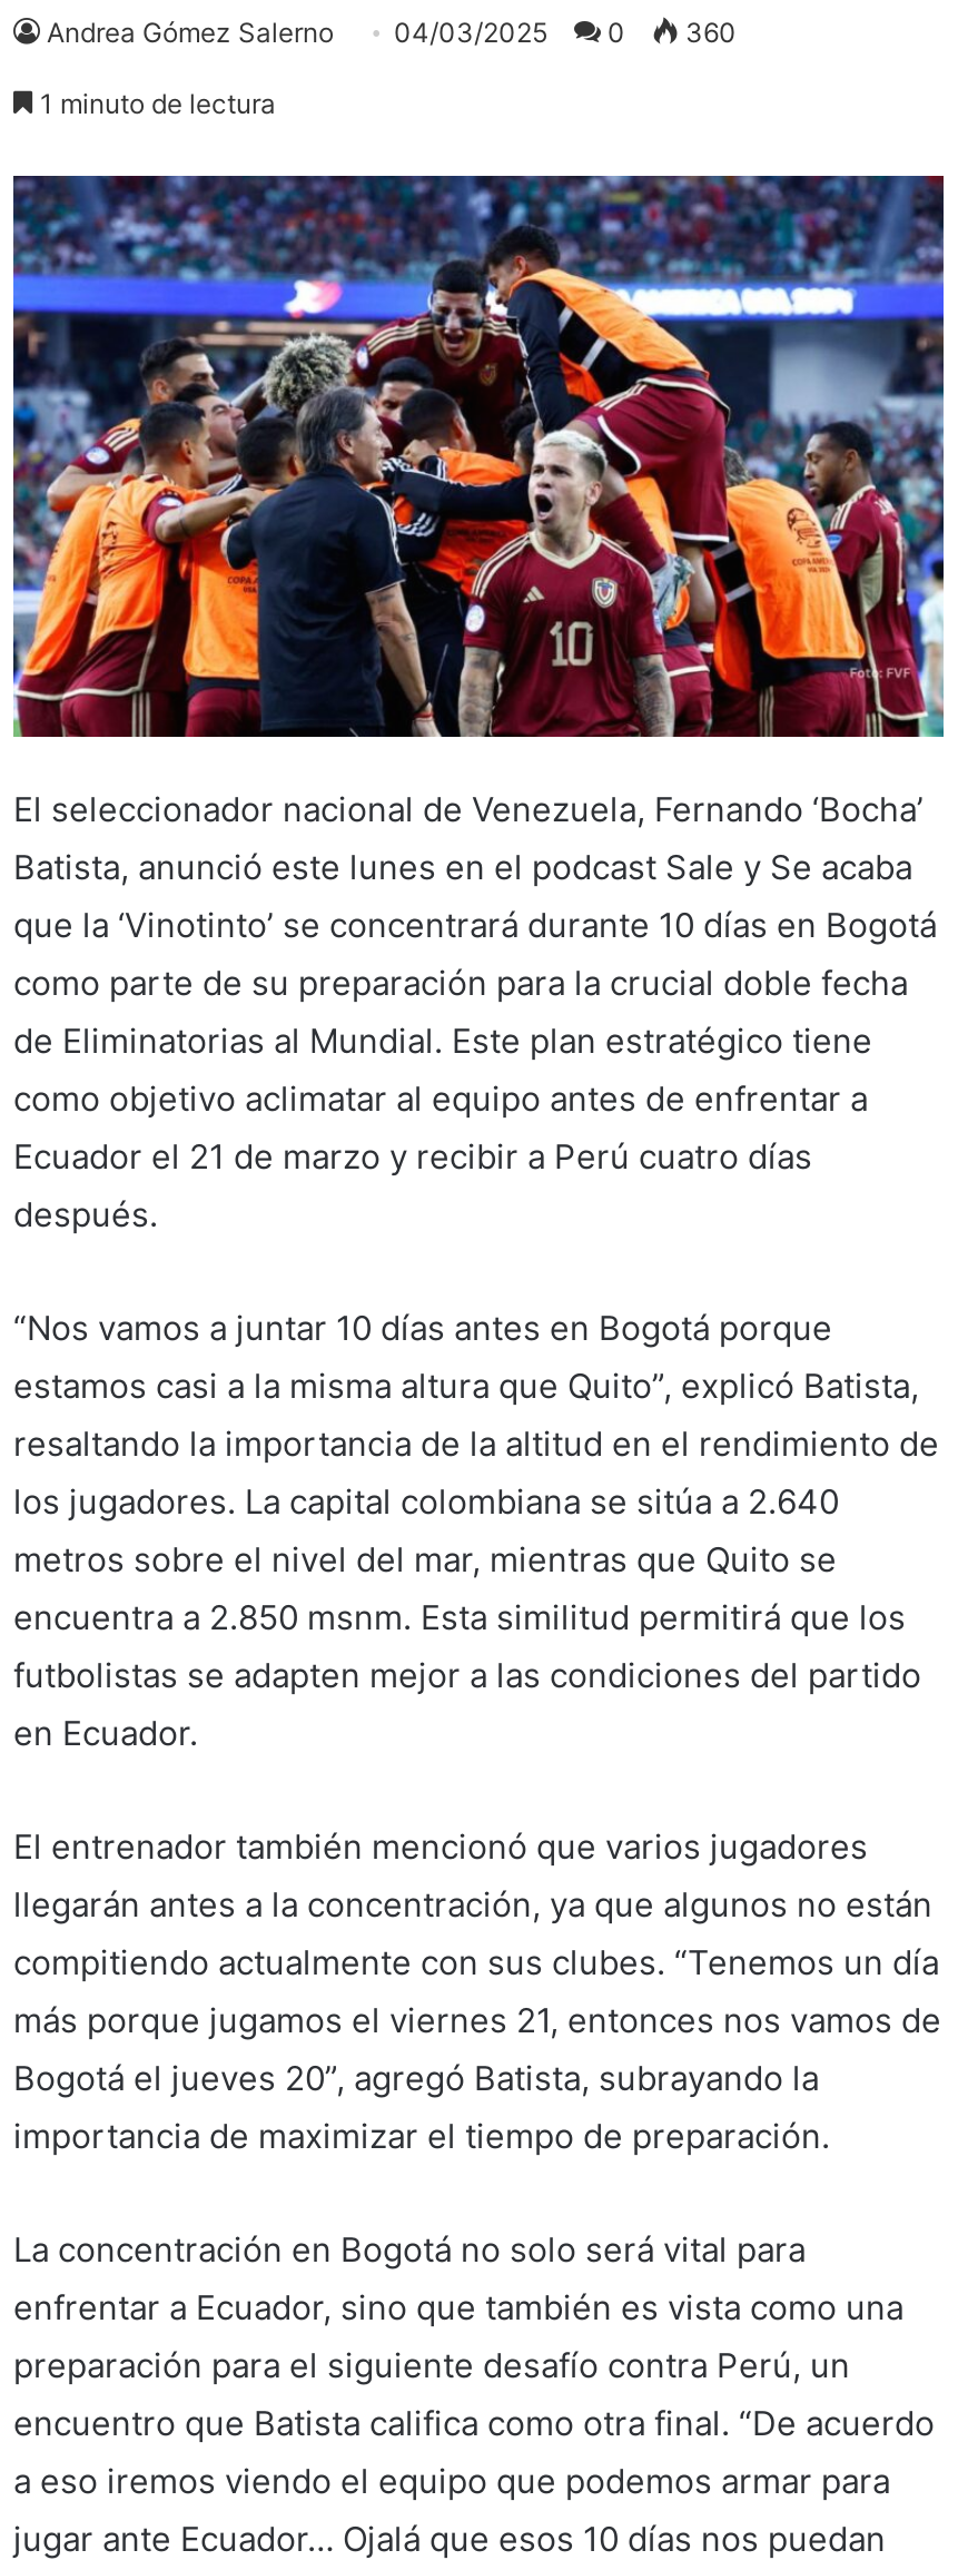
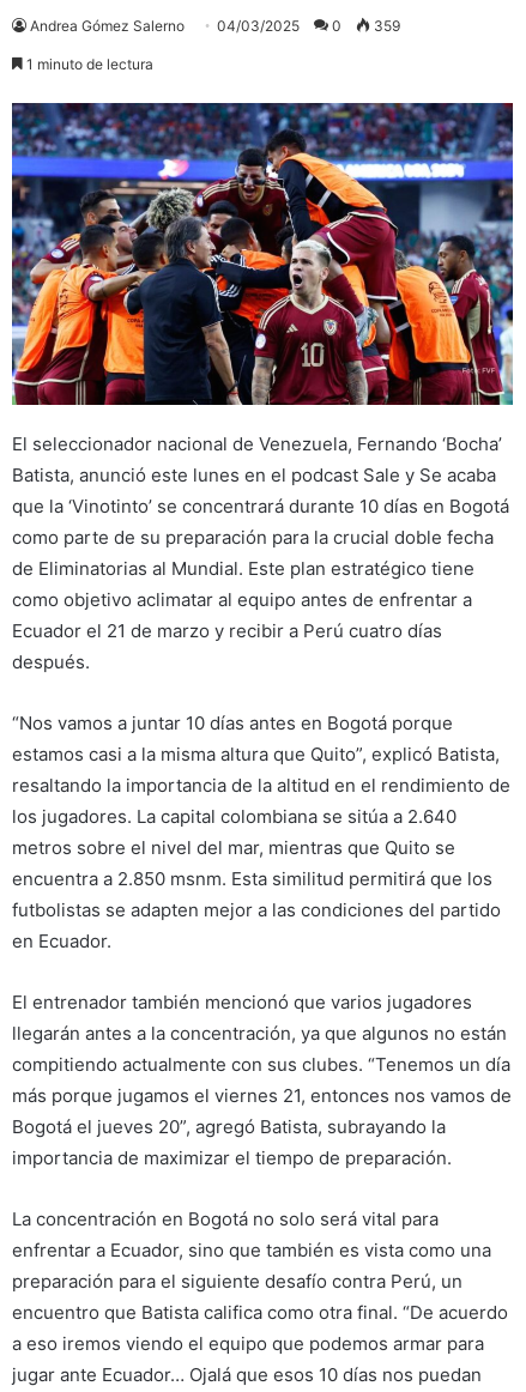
[47,15,737,48] Andrea Gómez Salerno 04/03/2025 0 360 -> [30,16,400,34] Andrea Gómez Salerno 04/03/2025 0 359

